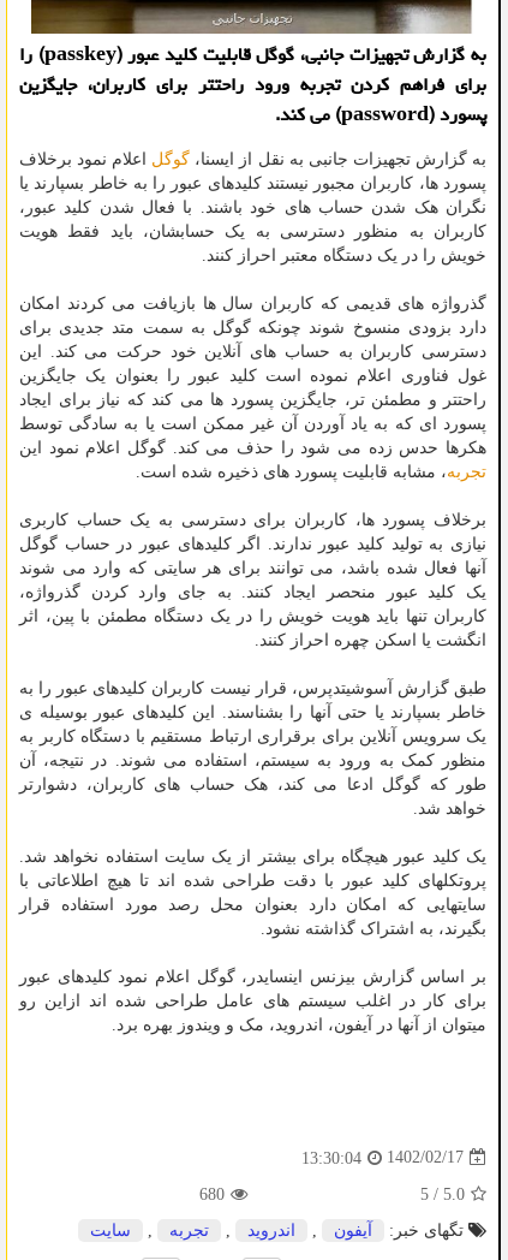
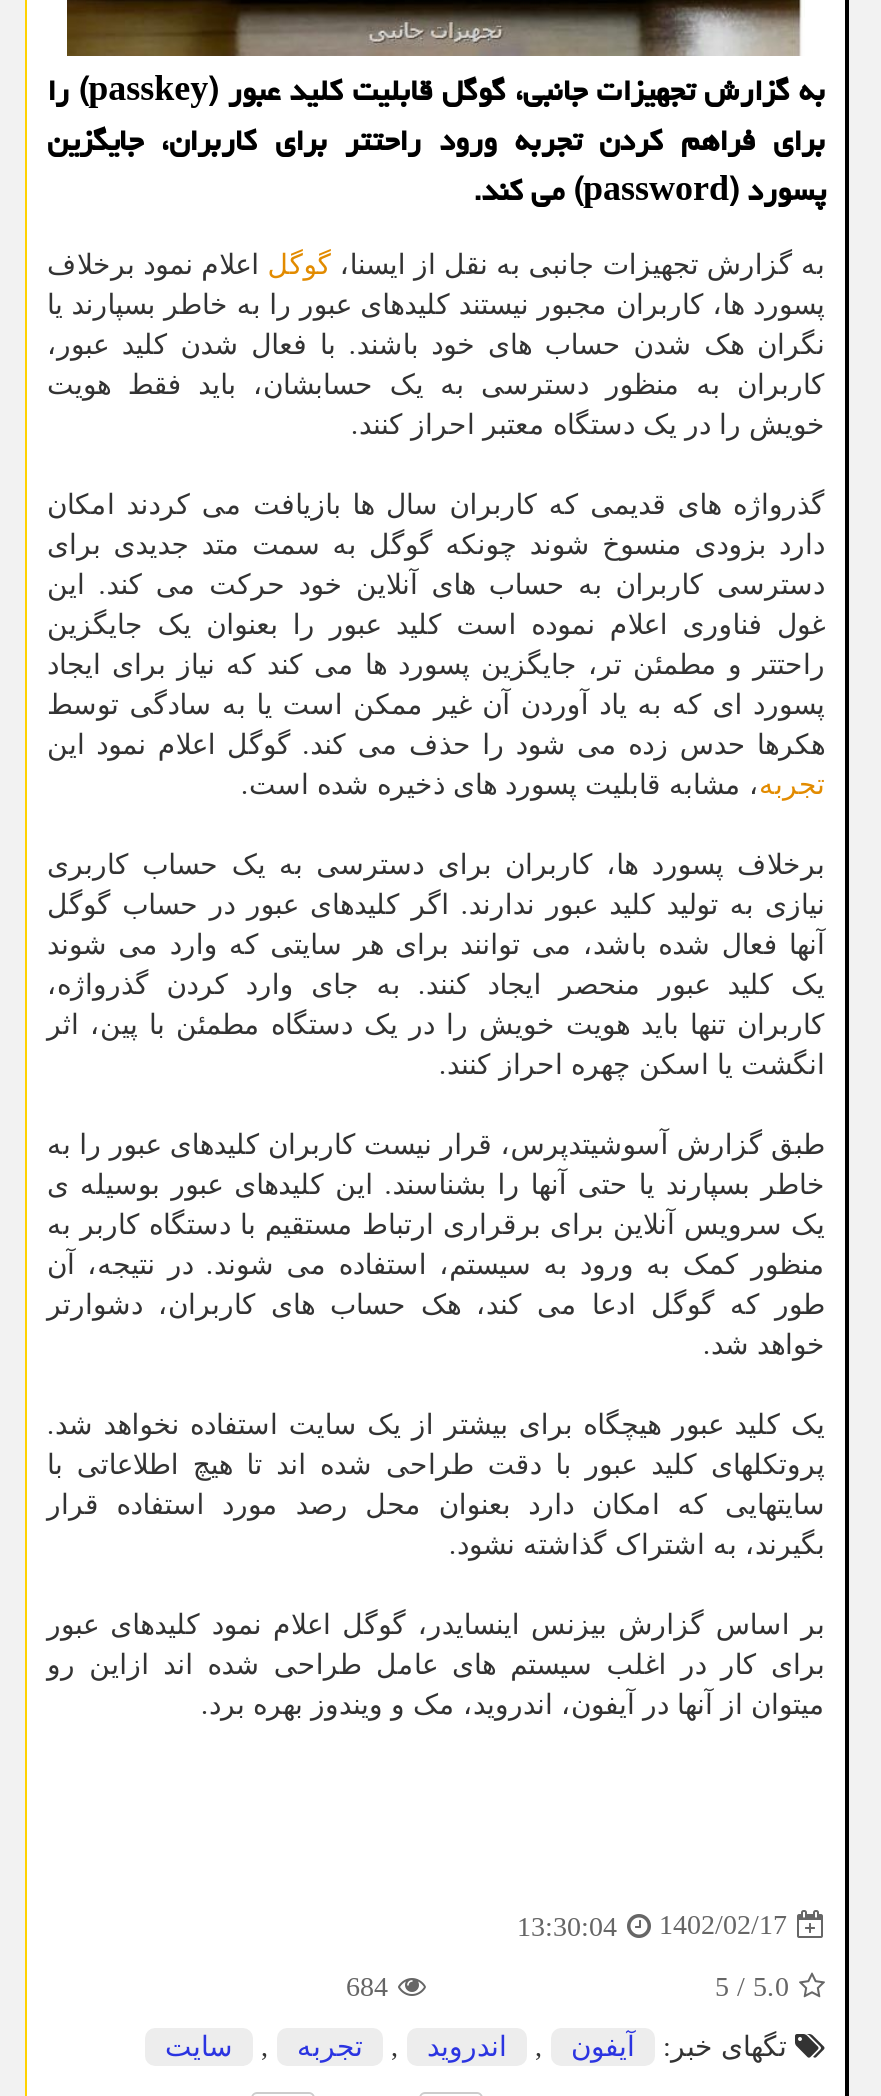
[199,1185,224,1203] 680 -> [346,1971,388,2001] 684

